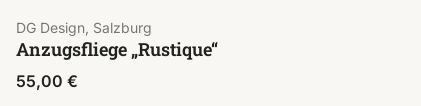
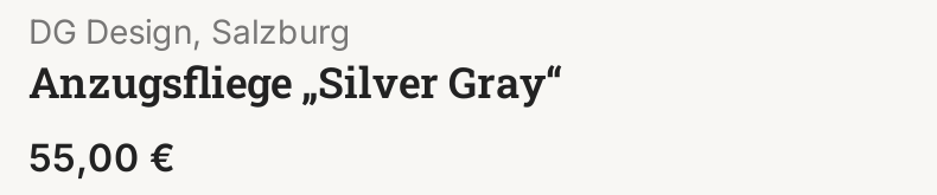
[16,37,218,61] Anzugsfliege „Rustique“ -> [28,54,562,111] Anzugsfliege „Silver Gray“

